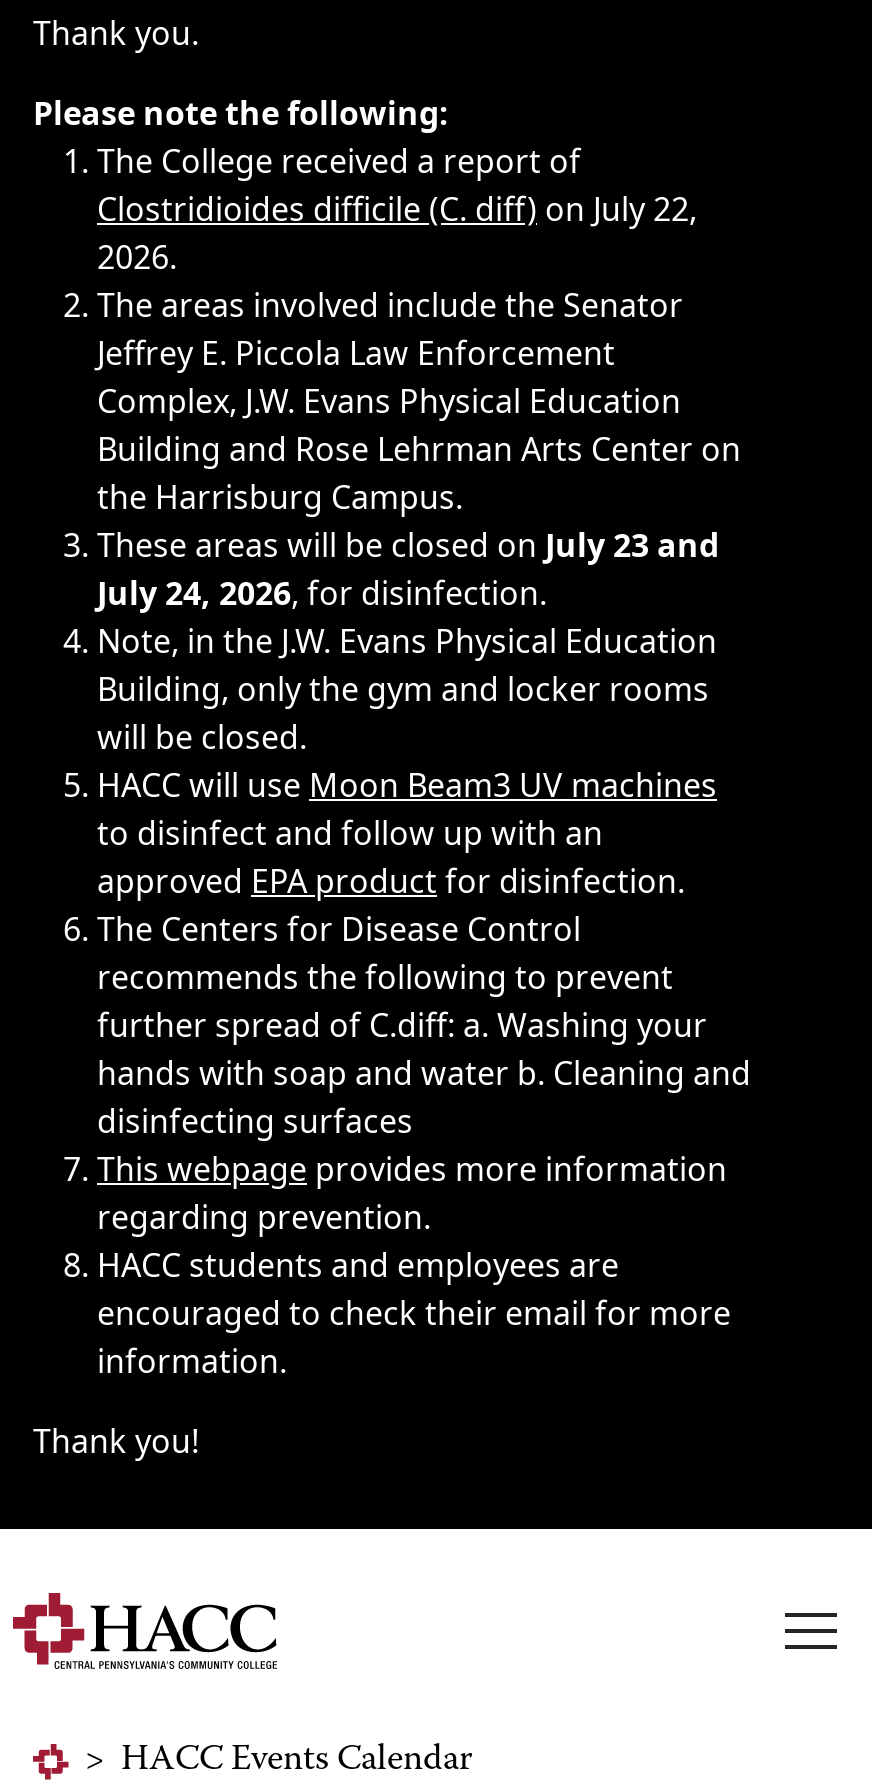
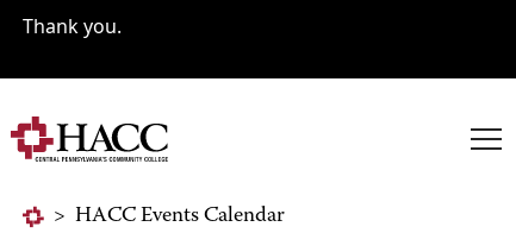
[33,91,751,1463] Please note the following: | The College received a report of | Clostridioides difficile (C. diff) on July 22, | 2026. | The areas involved include the Senator | Jeffrey E. Piccola Law Enforcement | Complex, J.W. Evans Physical Education | Building and Rose Lehrman Arts Center on | the Harrisburg Campus. | These areas will be closed on July 23 and | July 24, 2026, for disinfection. | Note, in the J.W. Evans Physical Education | Building, only the gym and locker rooms | will be closed. | HACC will use Moon Beam3 UV machines | to disinfect and follow up with an | approved EPA product for disinfection. | The Centers for Disease Control | recommends the following to prevent | further spread of C.diff: a. Washing your | hands with soap and water b. Cleaning and | disinfecting surfaces | This webpage provides more information | regarding prevention. | HACC students and employees are | encouraged to check their email for more | information. | Thank you! -> none

